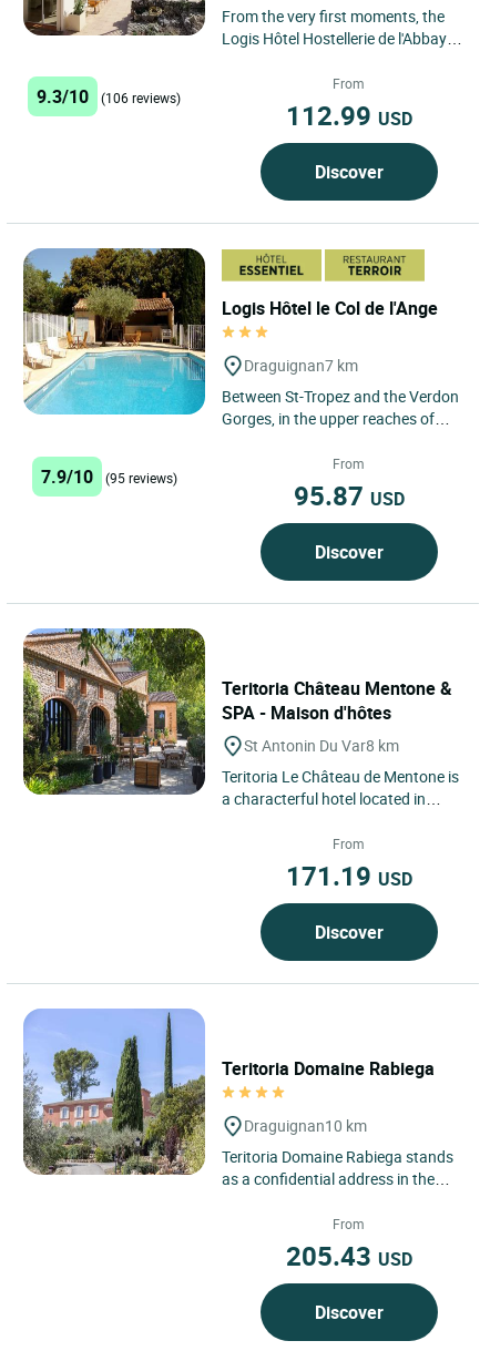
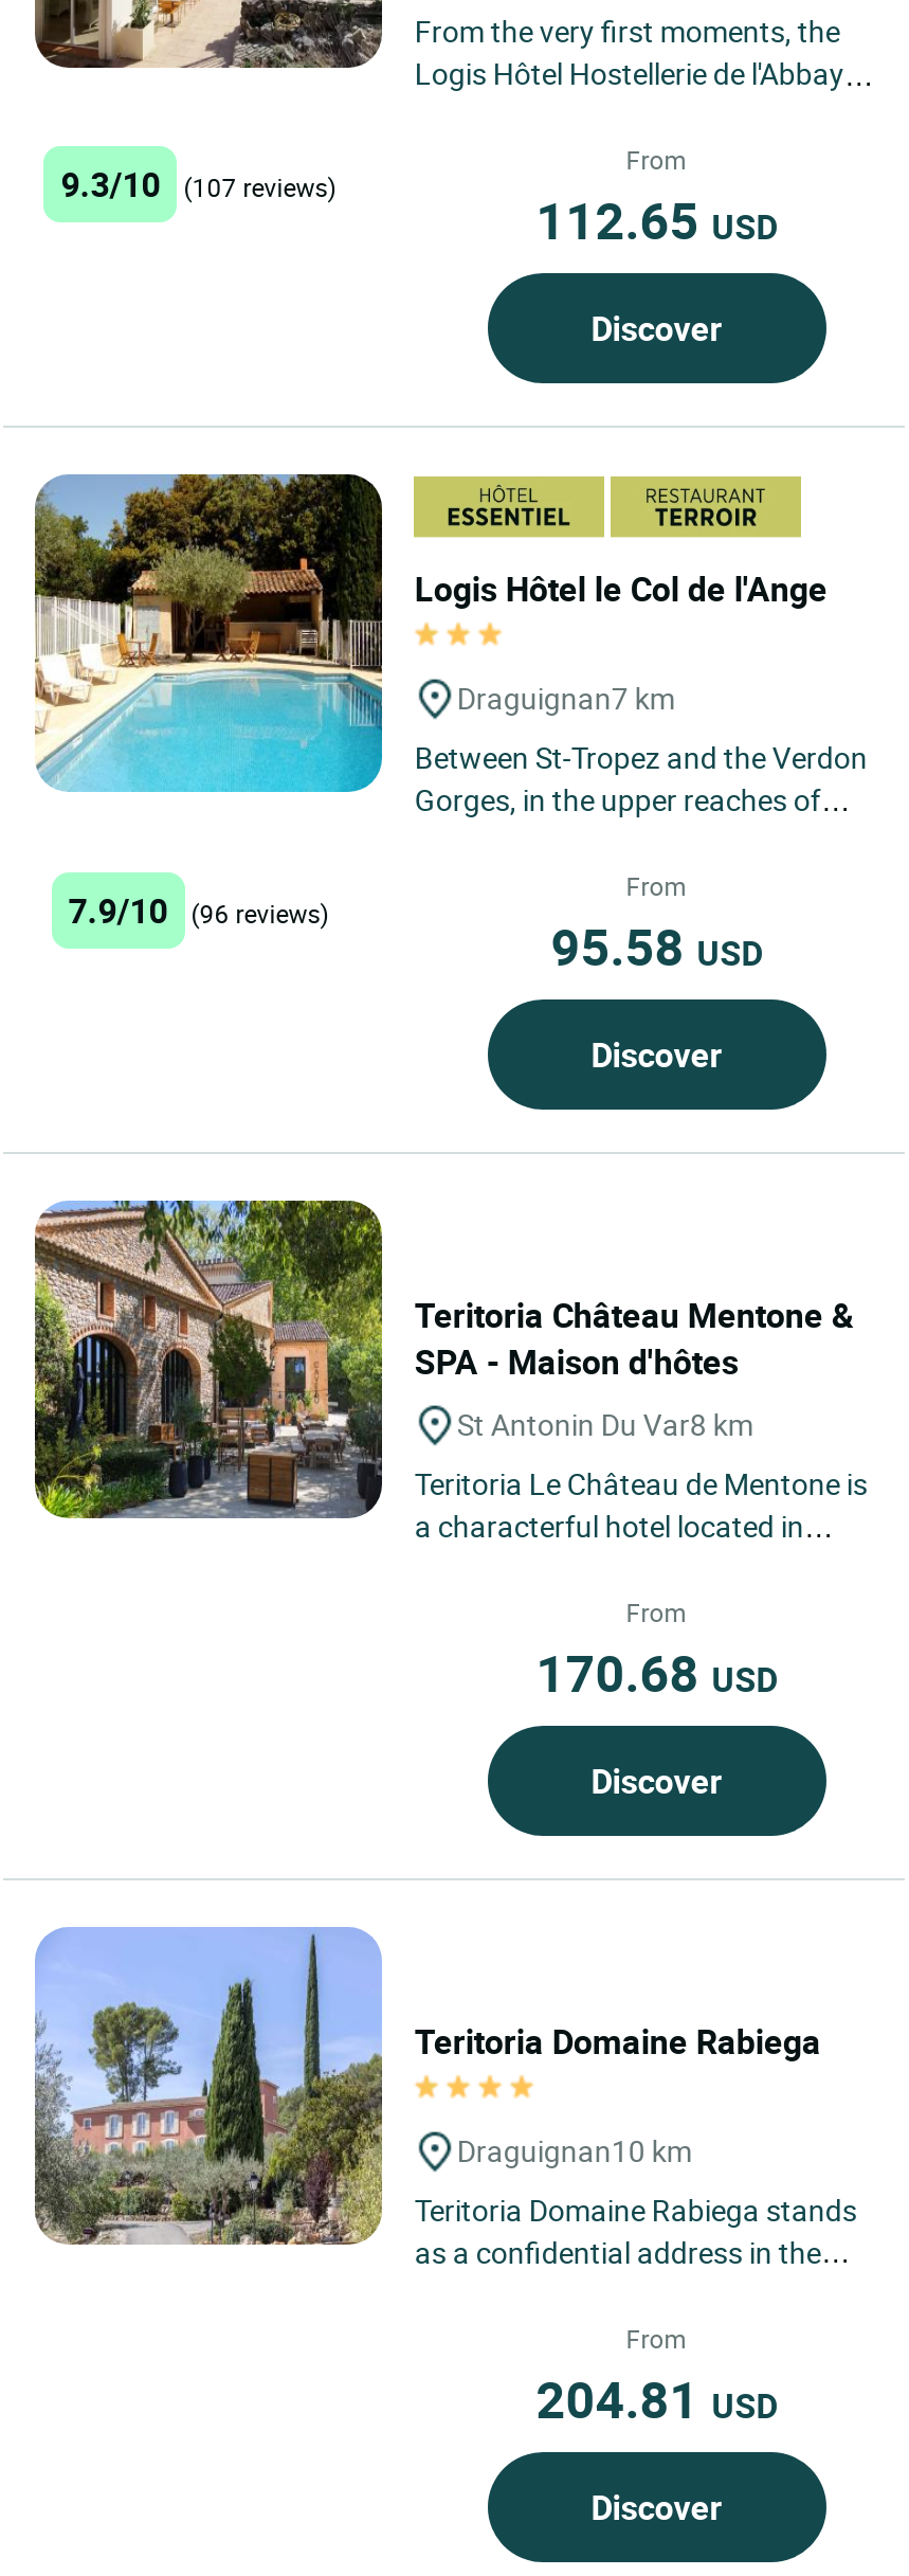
[37,85,181,109] 9.3/10 (106 reviews) -> [61,162,336,209] 9.3/10 (107 reviews)
[286,98,412,134] 112.99 USD -> [536,187,777,255] 112.65 USD
[41,465,177,489] 7.9/10 (95 reviews) -> [68,888,328,934] 7.9/10 (96 reviews)
[293,478,404,513] 95.87 USD -> [551,913,762,981] 95.58 USD
[286,858,412,893] 171.19 USD -> [536,1639,777,1706] 170.68 USD
[286,1237,412,1273] 205.43 USD -> [536,2364,777,2432] 204.81 USD

